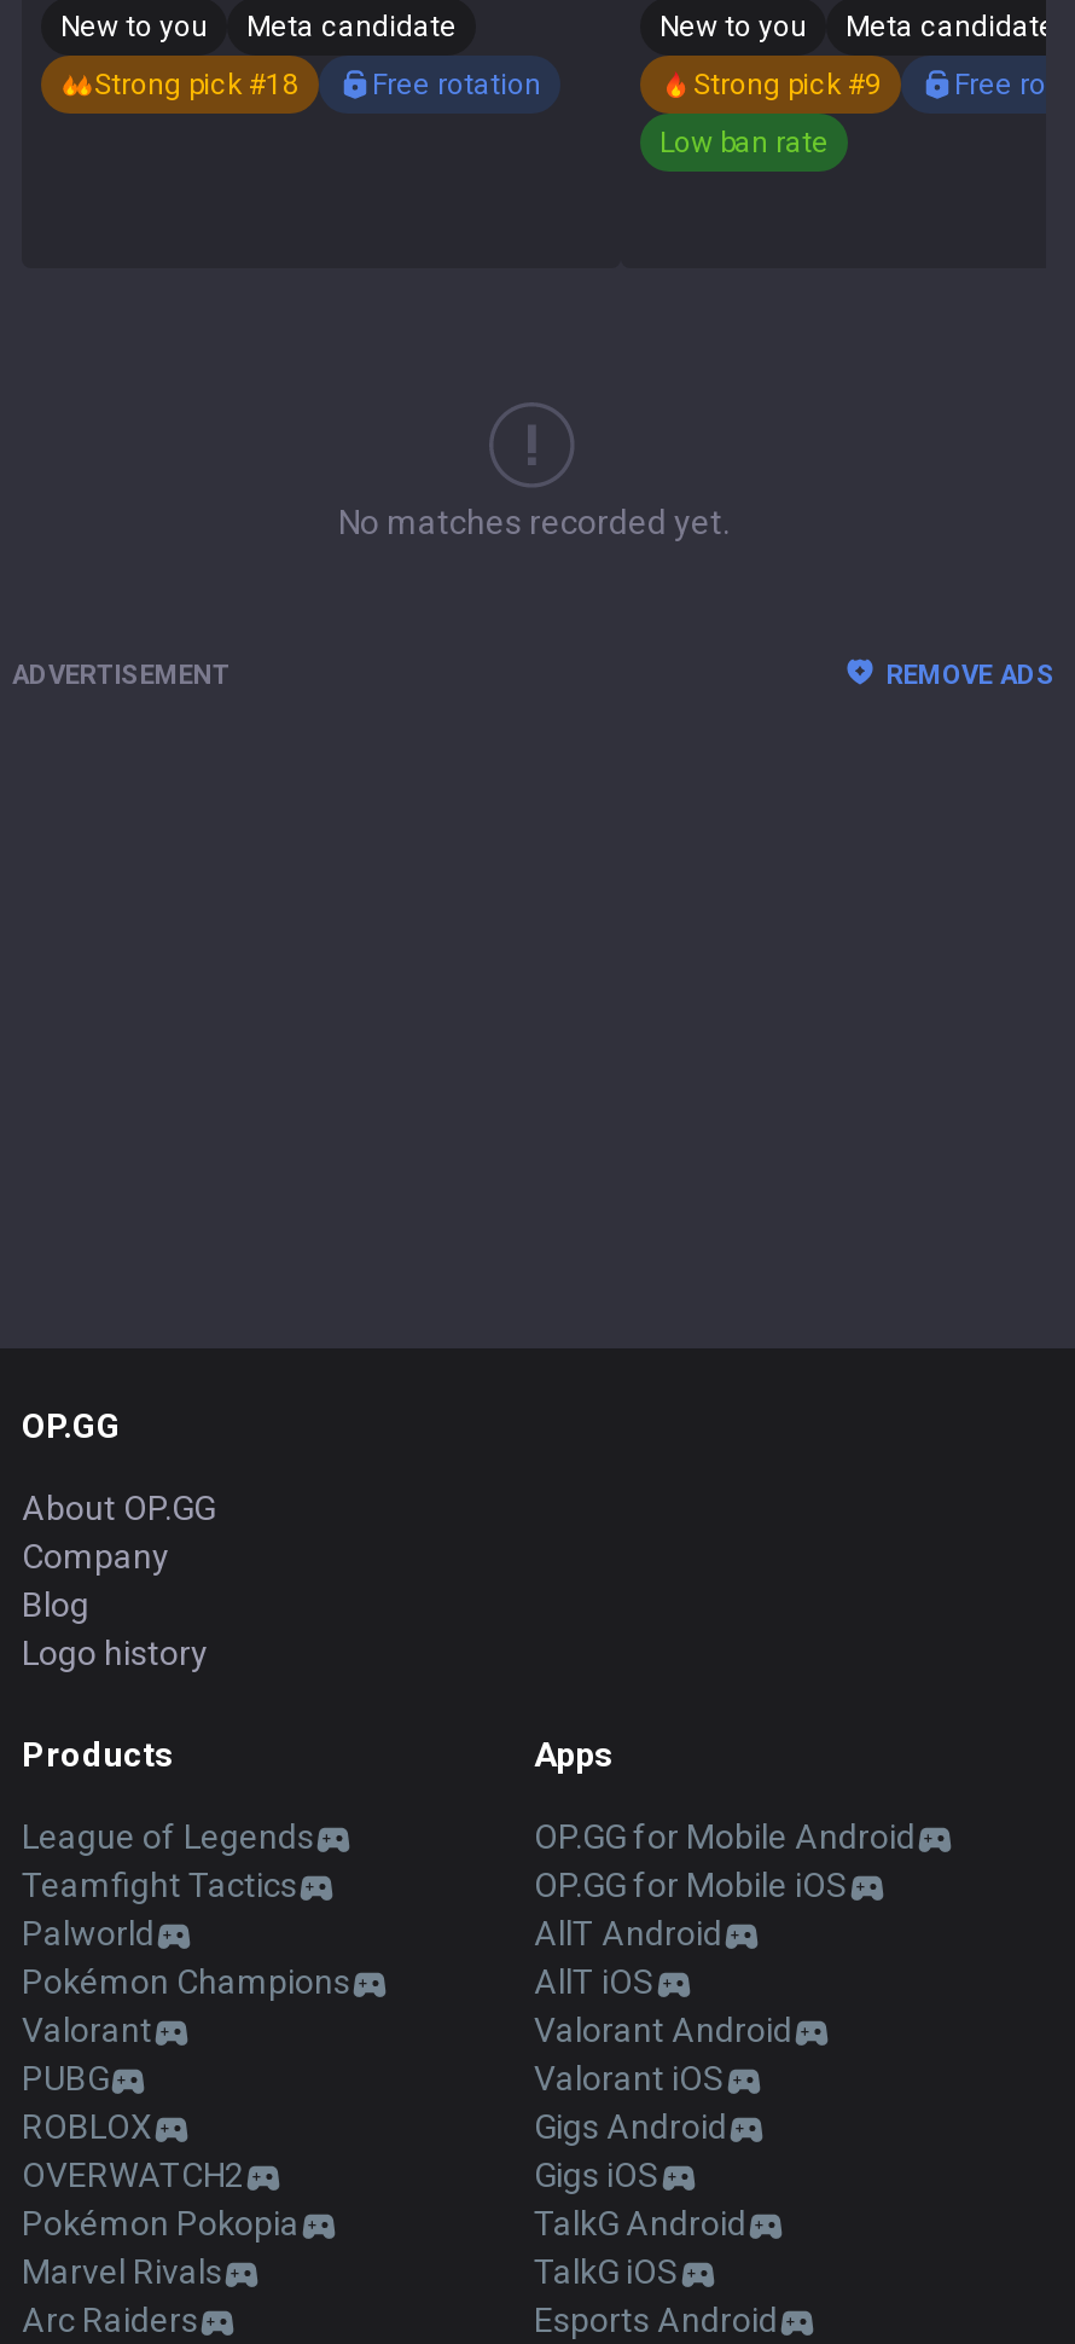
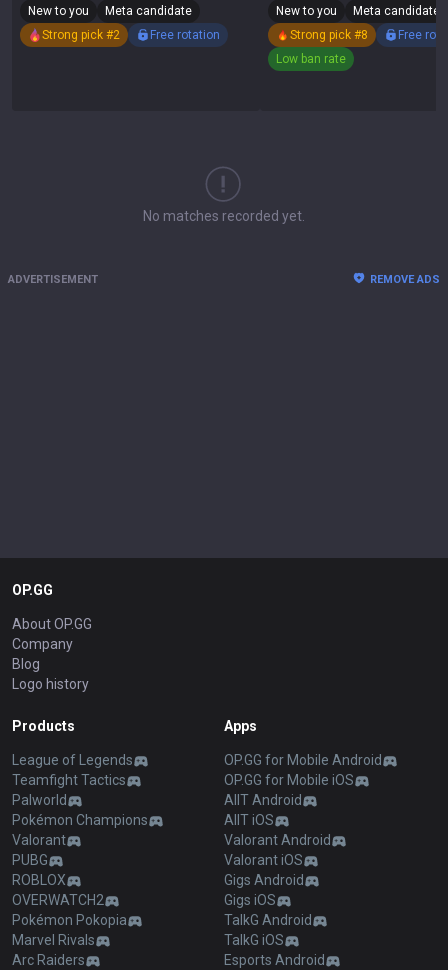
[94,68,300,101] Strong pick #18 -> [42,28,120,42] Strong pick #2
[693,68,882,101] Strong pick #9 -> [290,28,368,42] Strong pick #8

